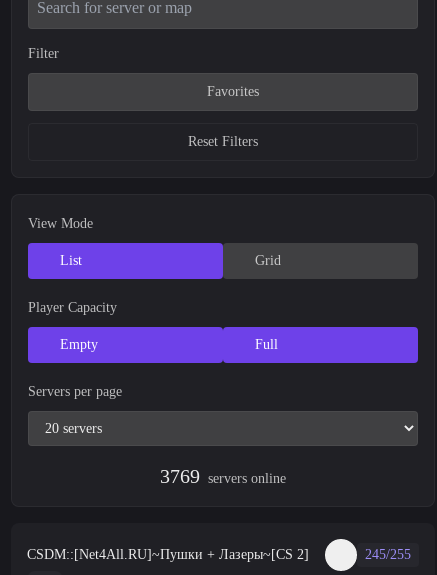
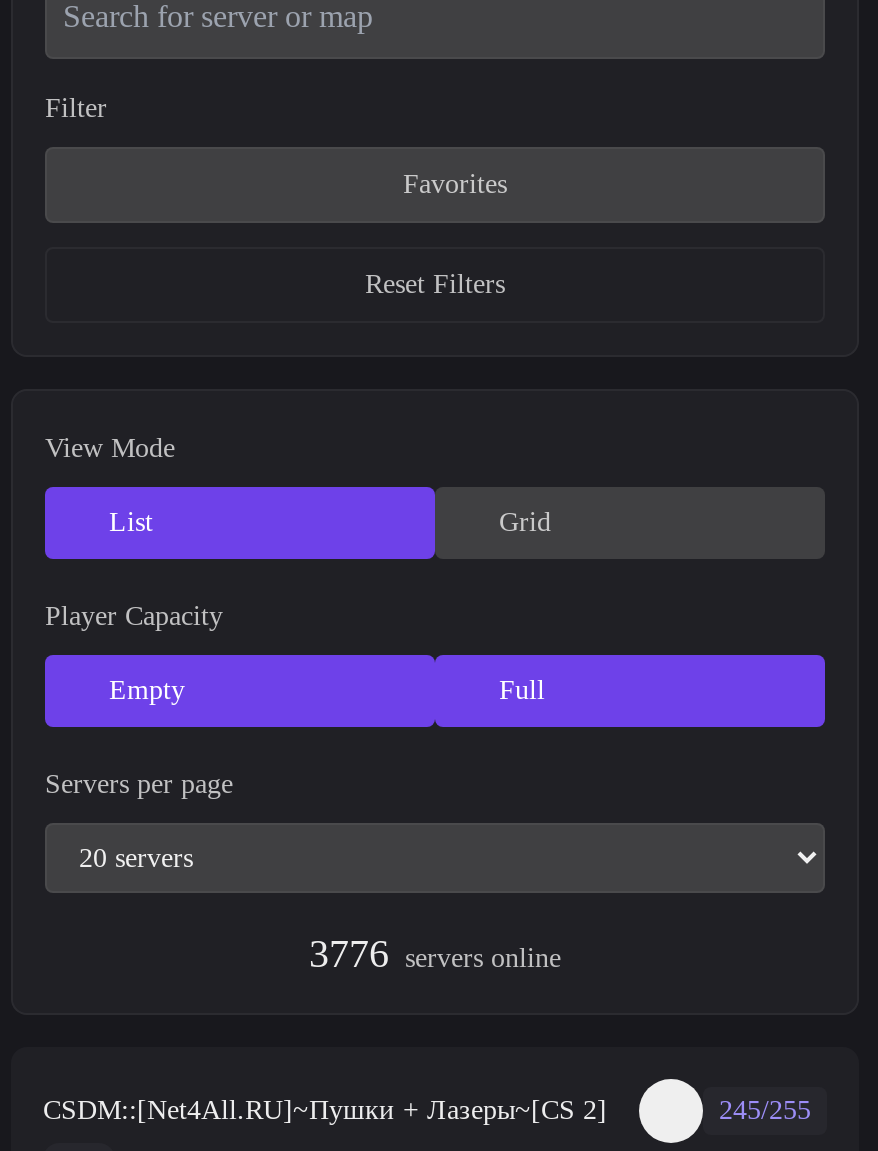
[160,465,286,487] 3769 servers online -> [309,931,561,975] 3776 servers online

